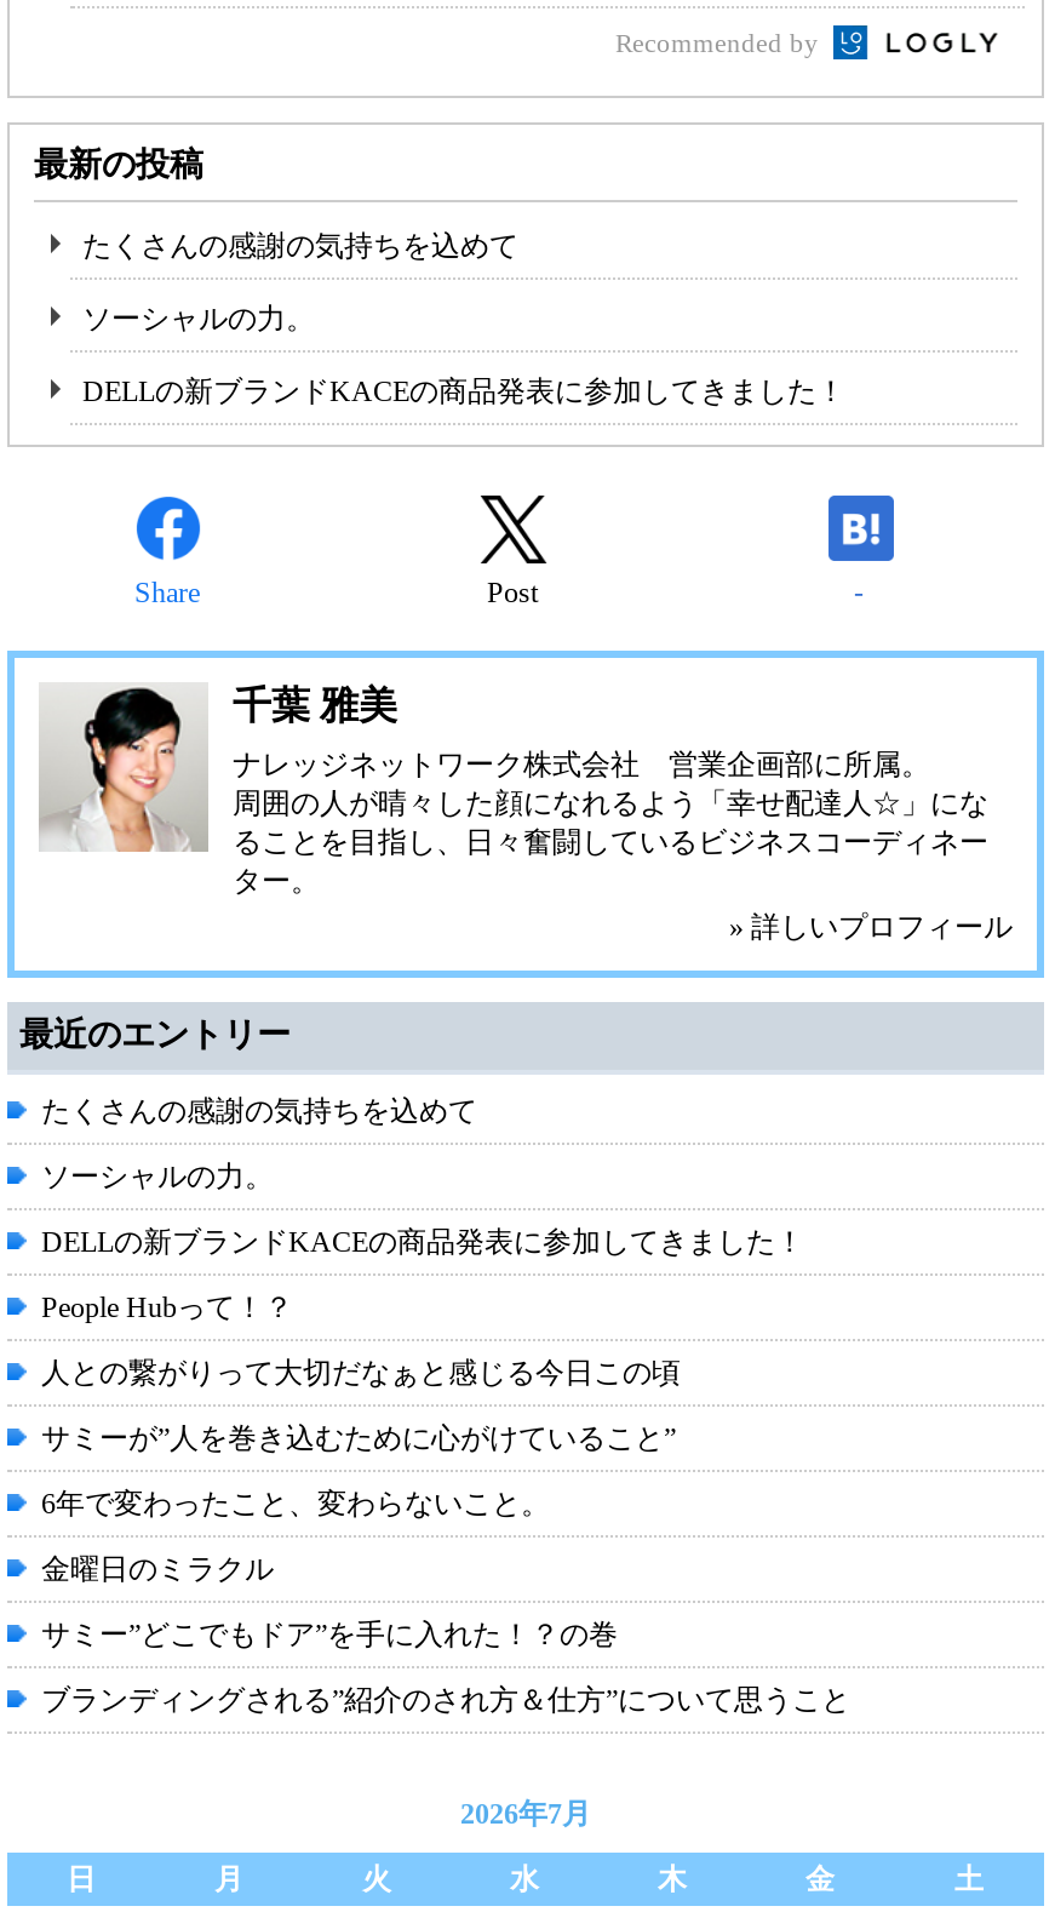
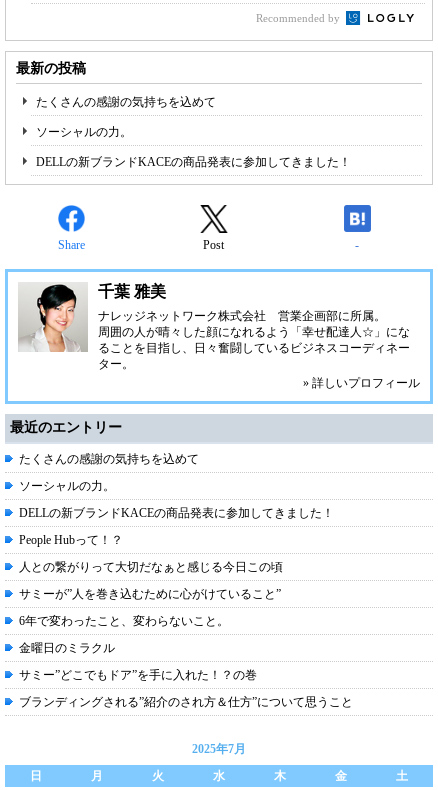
[460,1798,591,1832] 2026年7月 -> [192,742,246,756] 2025年7月

